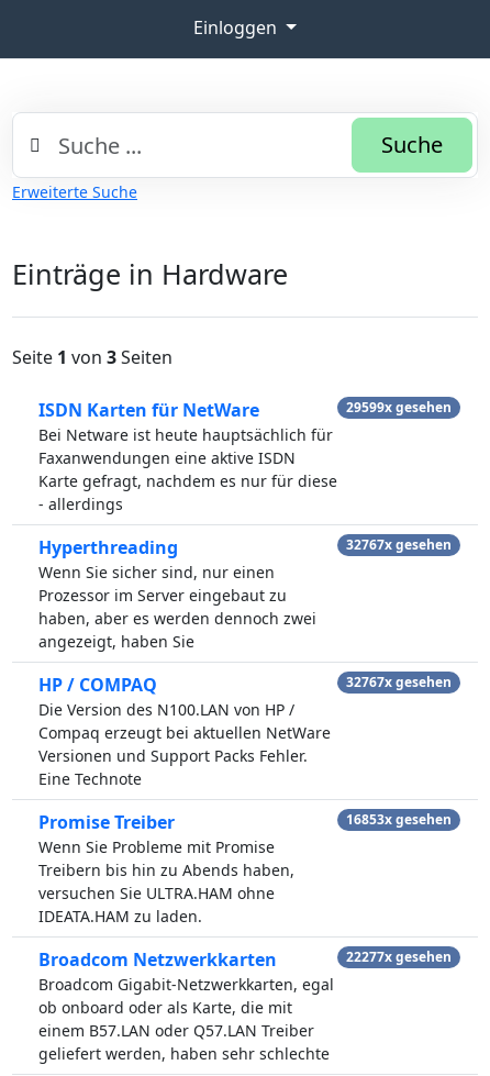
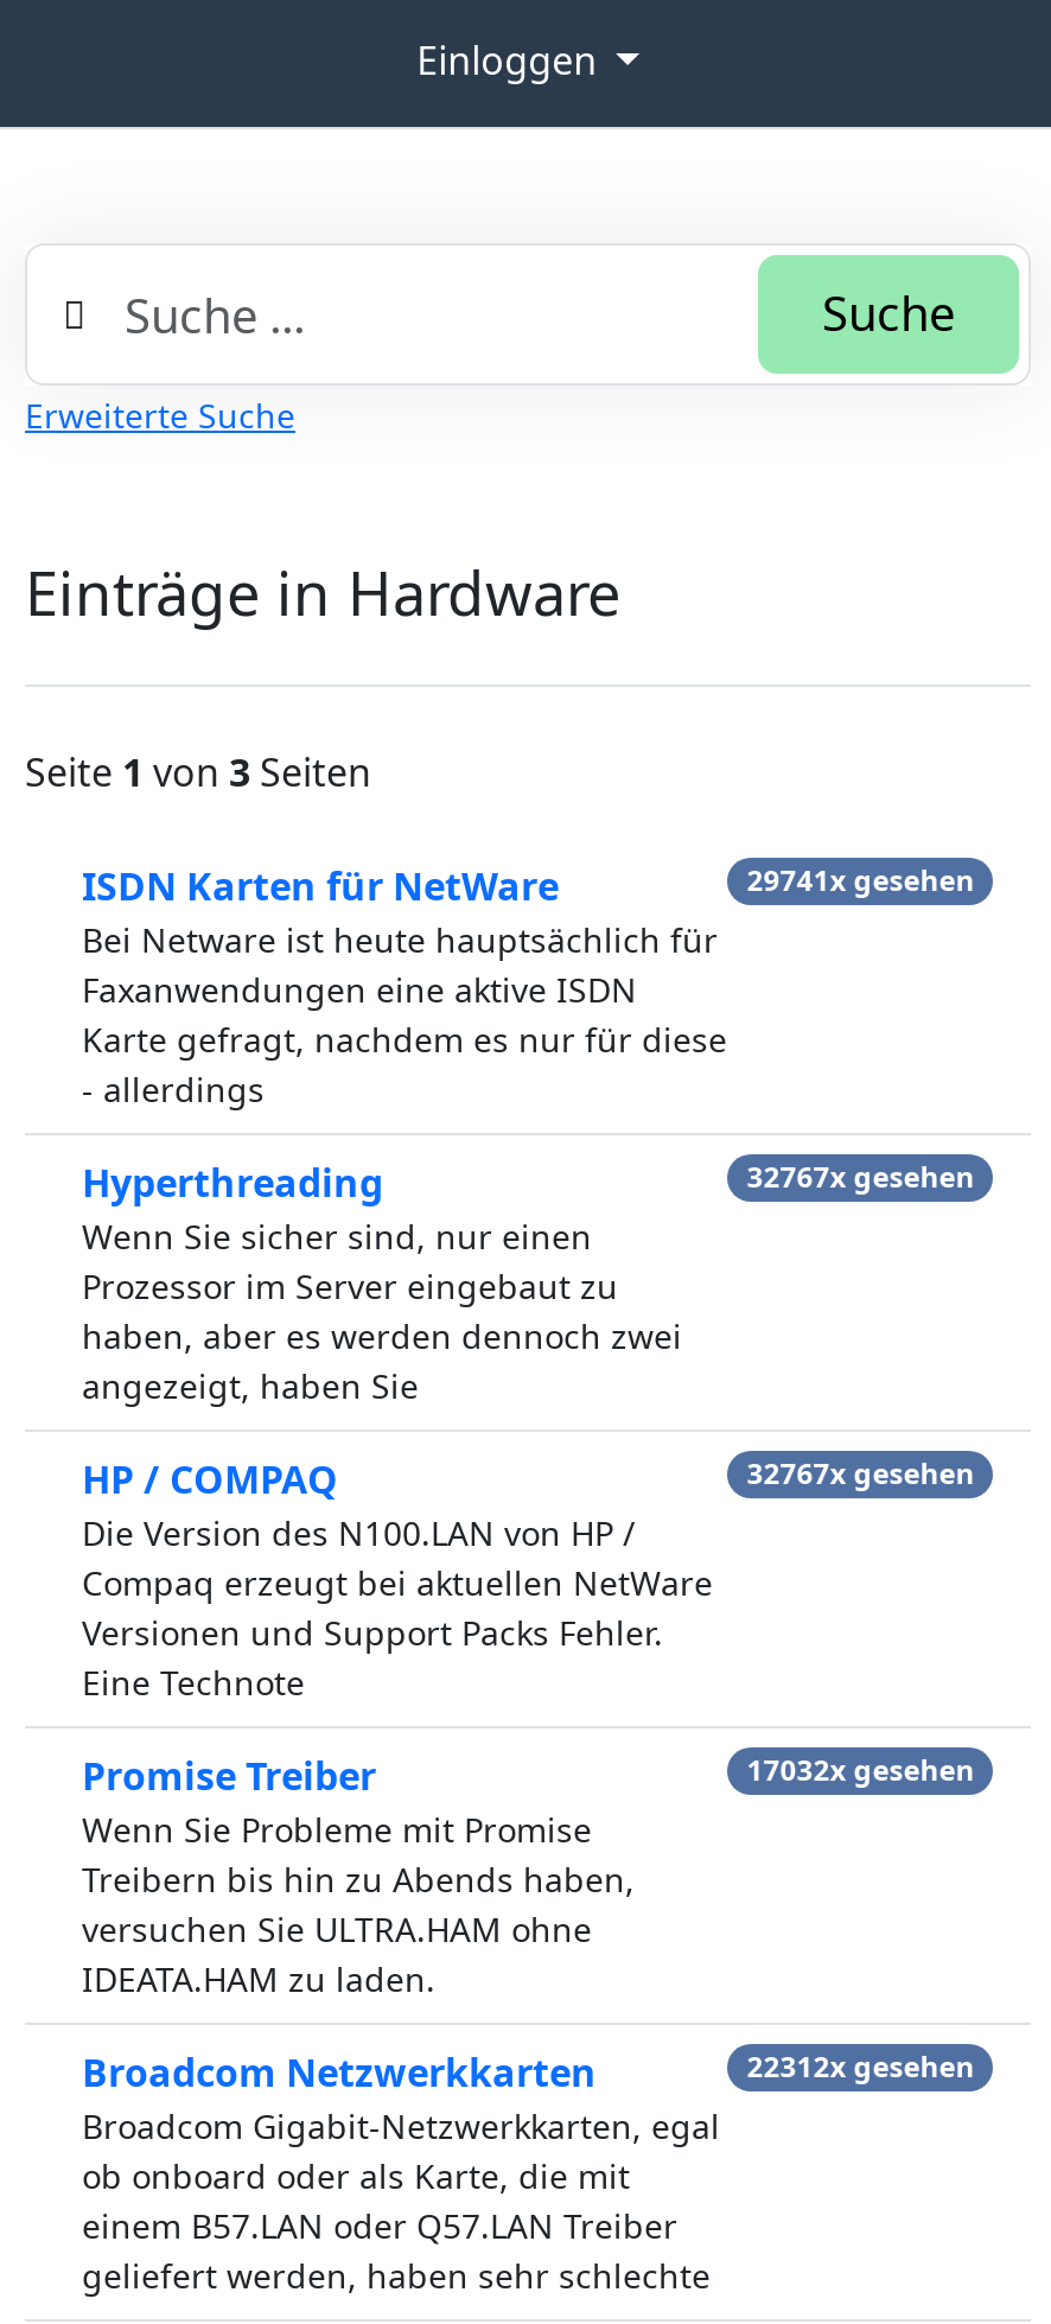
[346,398,452,417] 29599x gesehen -> [747,861,974,901] 29741x gesehen
[346,810,452,829] 16853x gesehen -> [747,1750,974,1791] 17032x gesehen
[346,948,452,966] 22277x gesehen -> [747,2047,974,2087] 22312x gesehen

